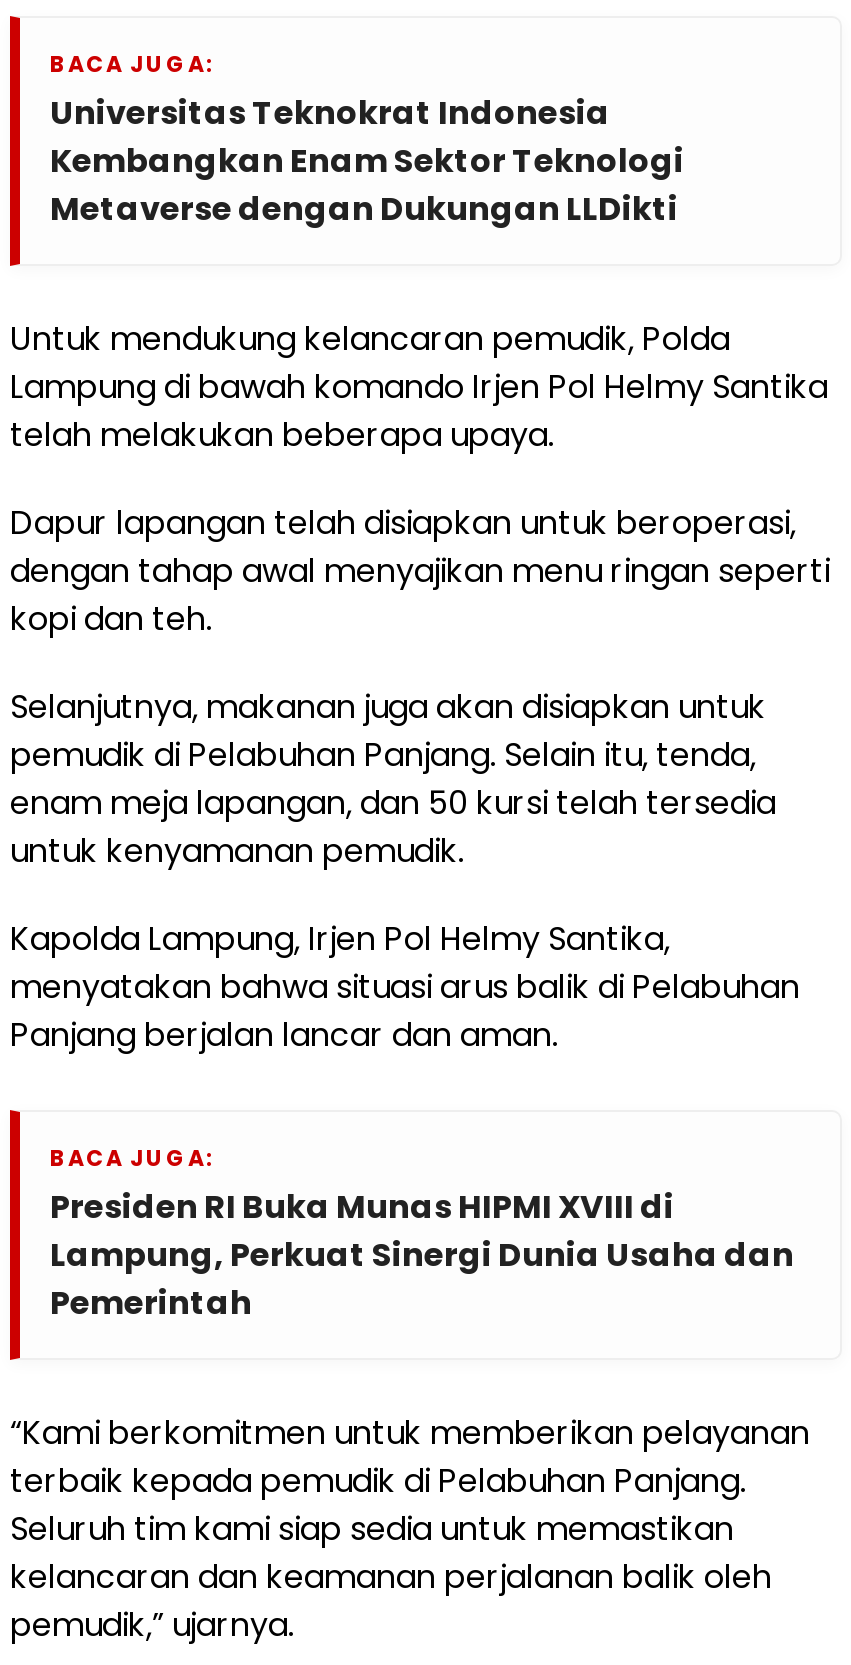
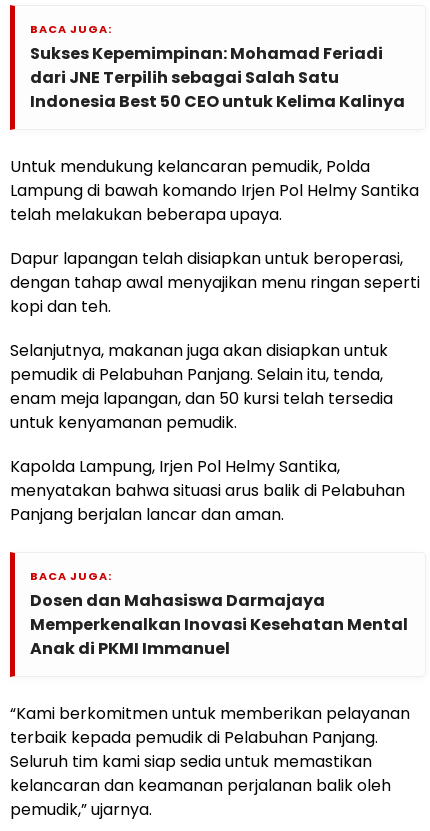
[50,91,684,233] Universitas Teknokrat Indonesia | Kembangkan Enam Sektor Teknologi | Metaverse dengan Dukungan LLDikti -> [30,42,405,113] Sukses Kepemimpinan: Mohamad Feriadi | dari JNE Terpilih sebagai Salah Satu | Indonesia Best 50 CEO untuk Kelima Kalinya
[50,1185,794,1327] Presiden RI Buka Munas HIPMI XVIII di | Lampung, Perkuat Sinergi Dunia Usaha dan | Pemerintah -> [30,589,408,660] Dosen dan Mahasiswa Darmajaya | Memperkenalkan Inovasi Kesehatan Mental | Anak di PKMI Immanuel

